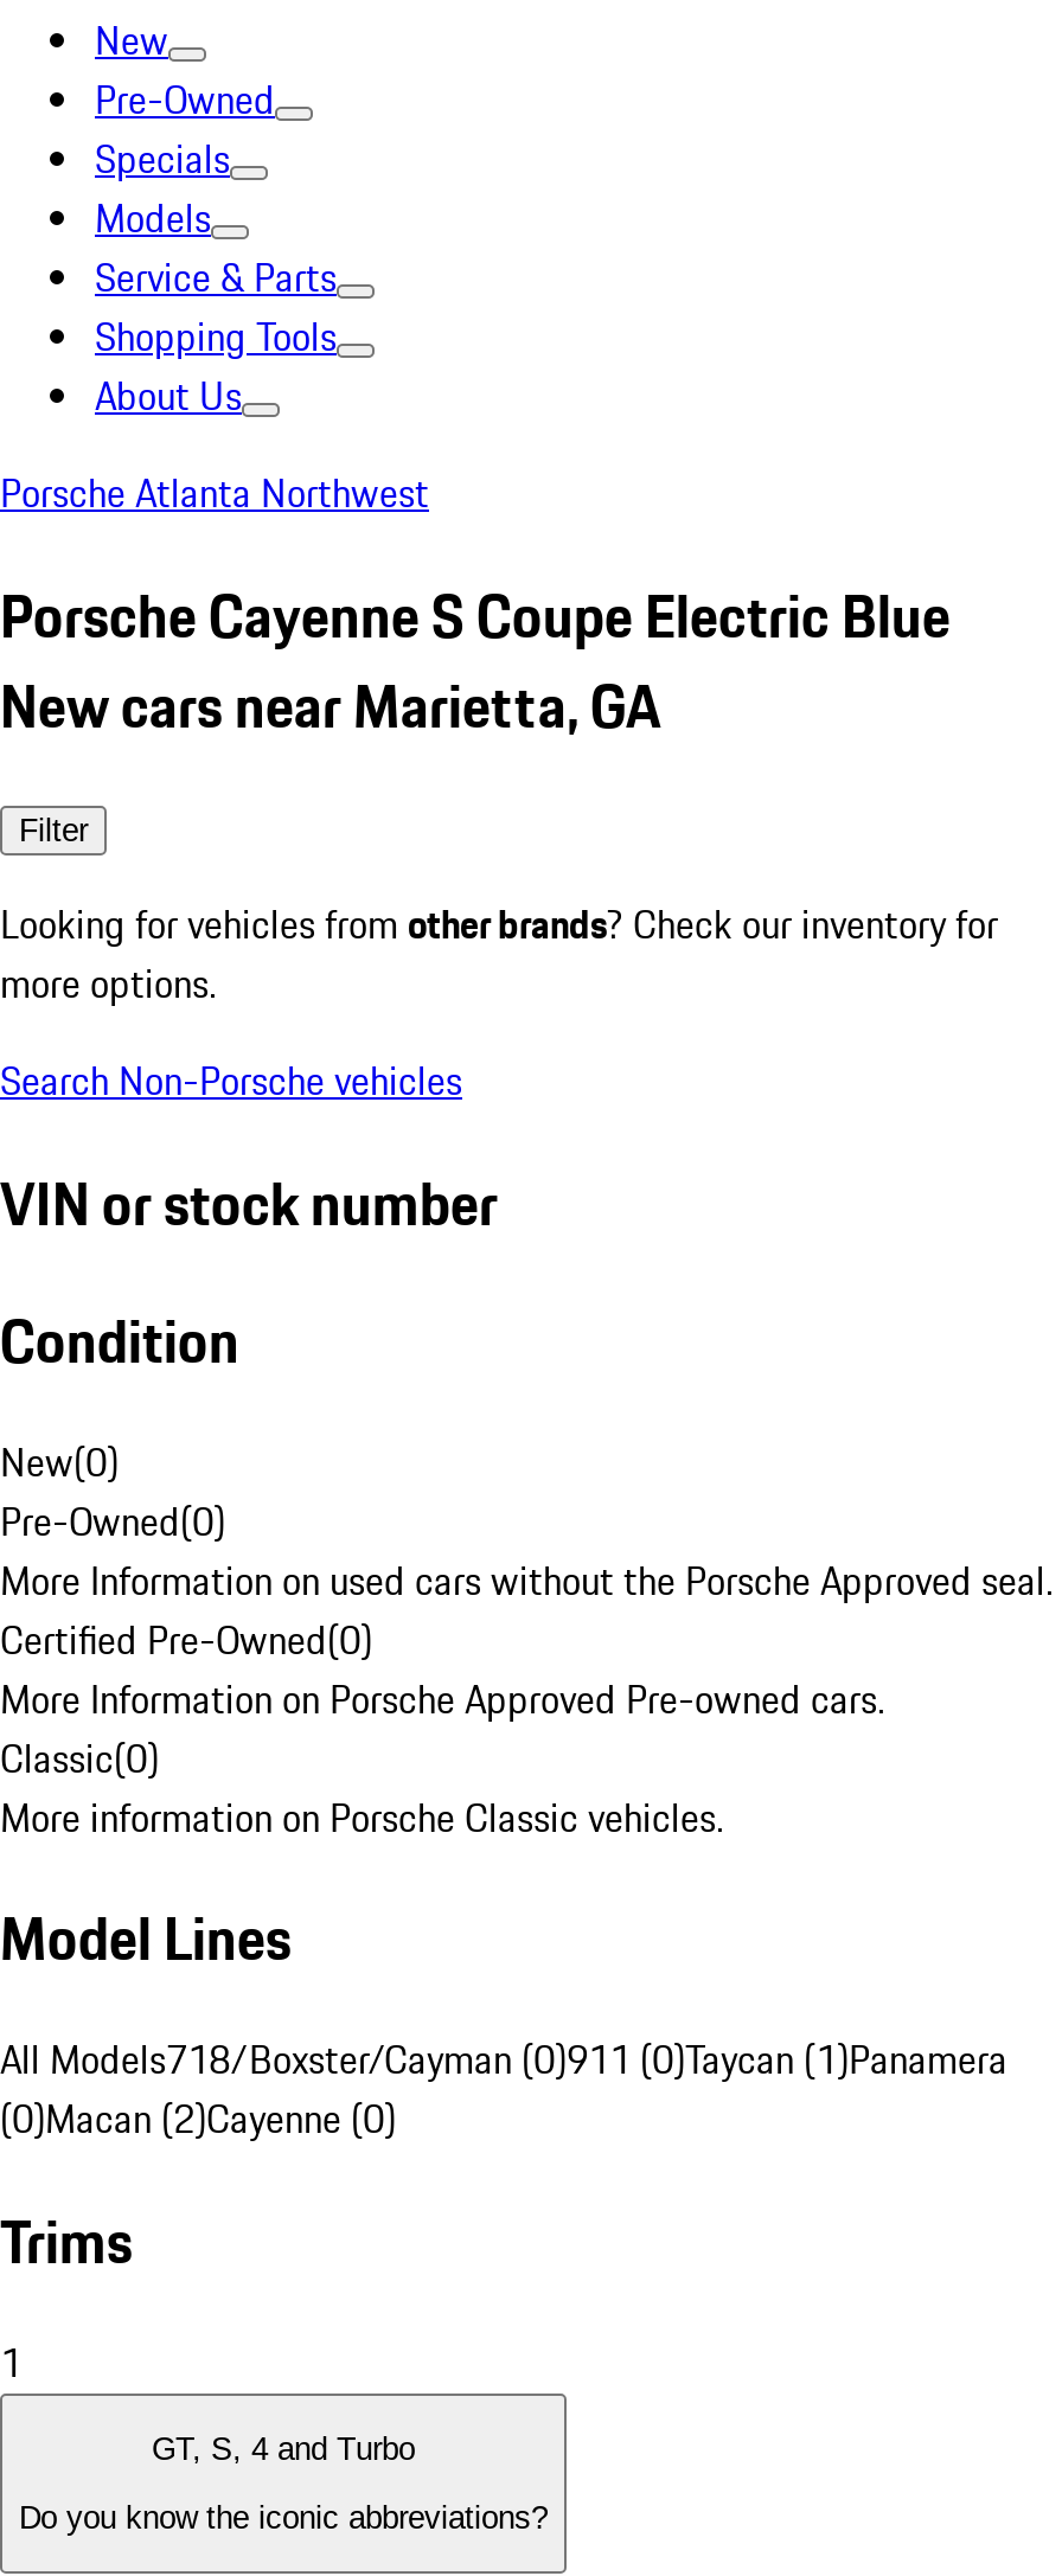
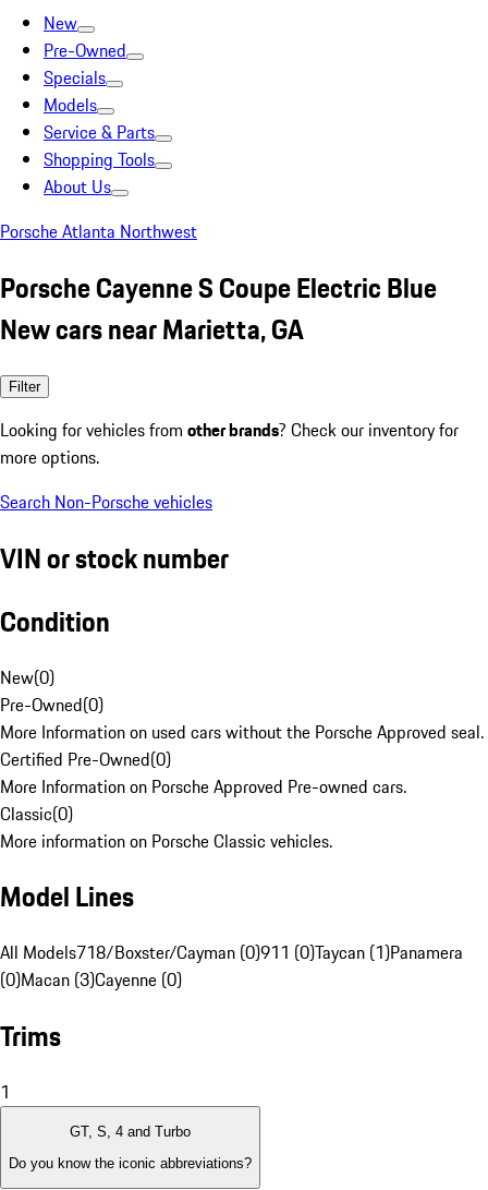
[0,2091,396,2148] (0)Macan (2)Cayenne (0) -> [0,967,182,993] (0)Macan (3)Cayenne (0)

